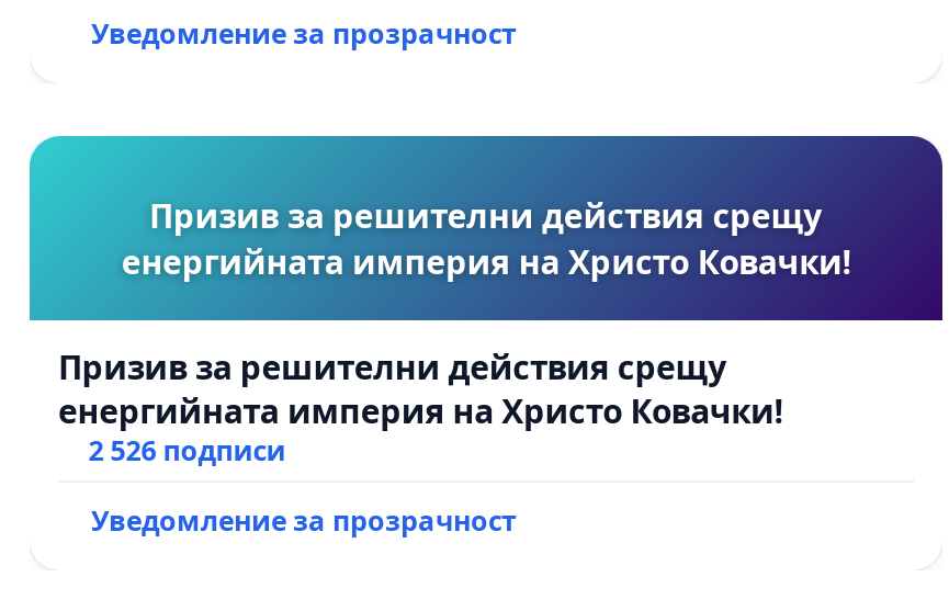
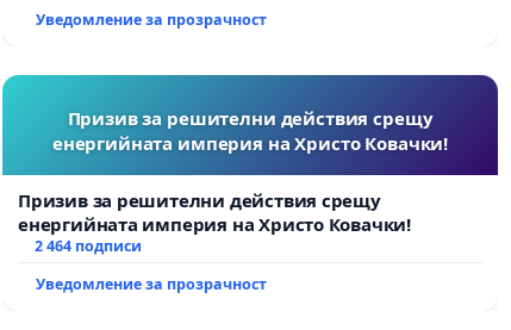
[88,433,286,470] 2 526 подписи -> [34,236,142,256] 2 464 подписи

